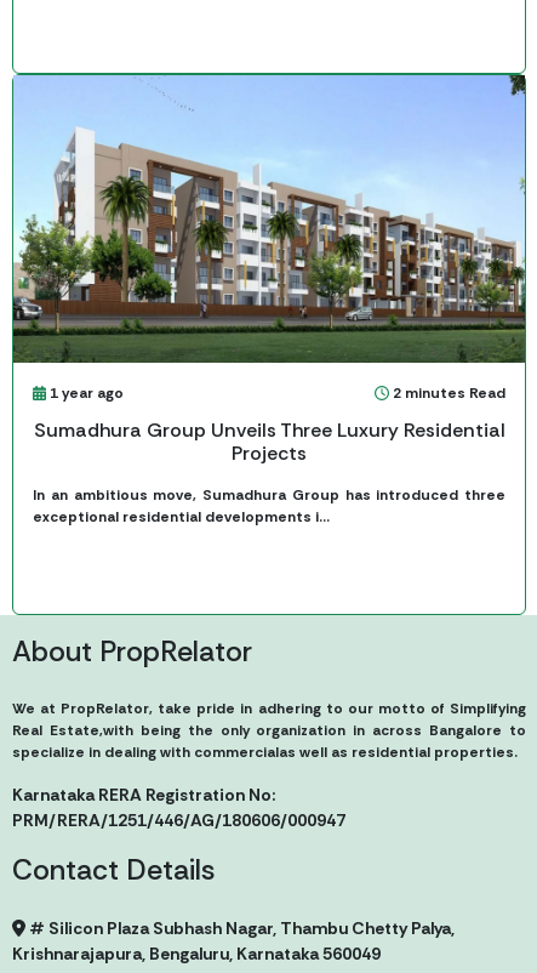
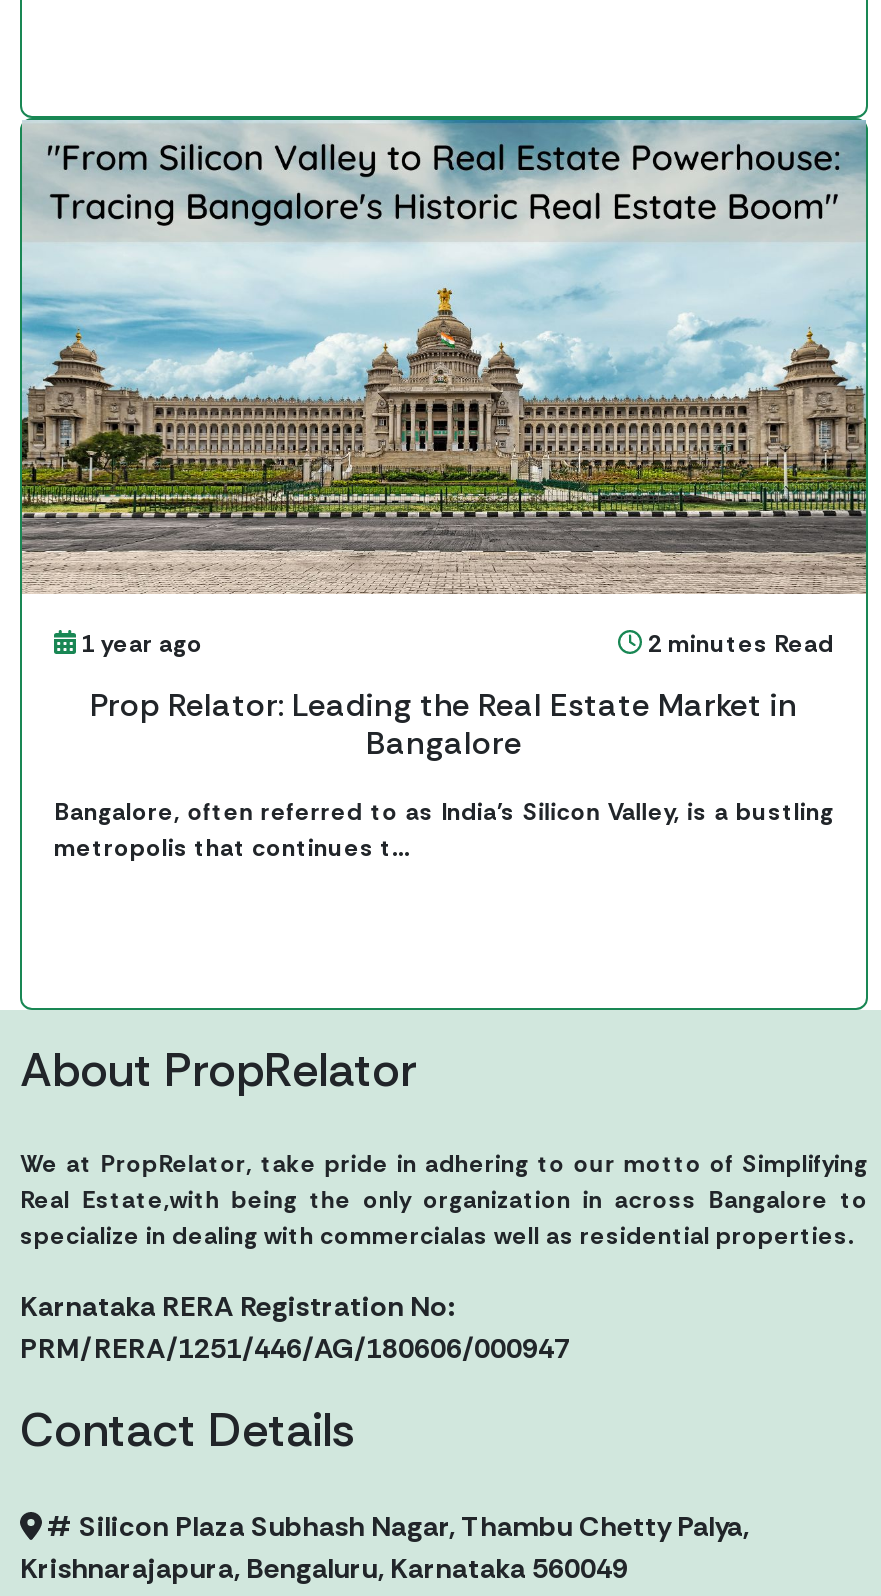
[12,72,526,364] [image] -> [20,113,868,595] [image]
[33,418,505,466] Sumadhura Group Unveils Three Luxury Residential | Projects -> [90,684,798,764] Prop Relator: Leading the Real Estate Market in | Bangalore
[33,486,505,527] In an ambitious move, Sumadhura Group has introduced three | exceptional residential developments i... -> [54,796,834,864] Bangalore, often referred to as India's Silicon Valley, is a bustling | metropolis that continues t...

